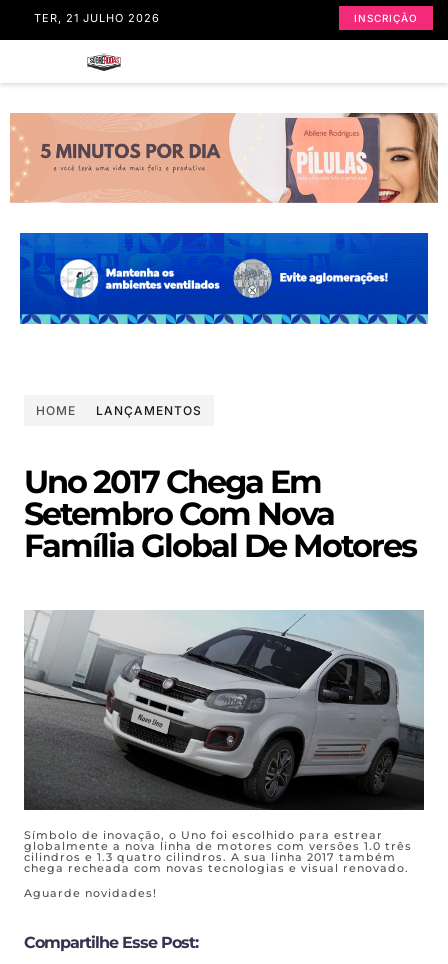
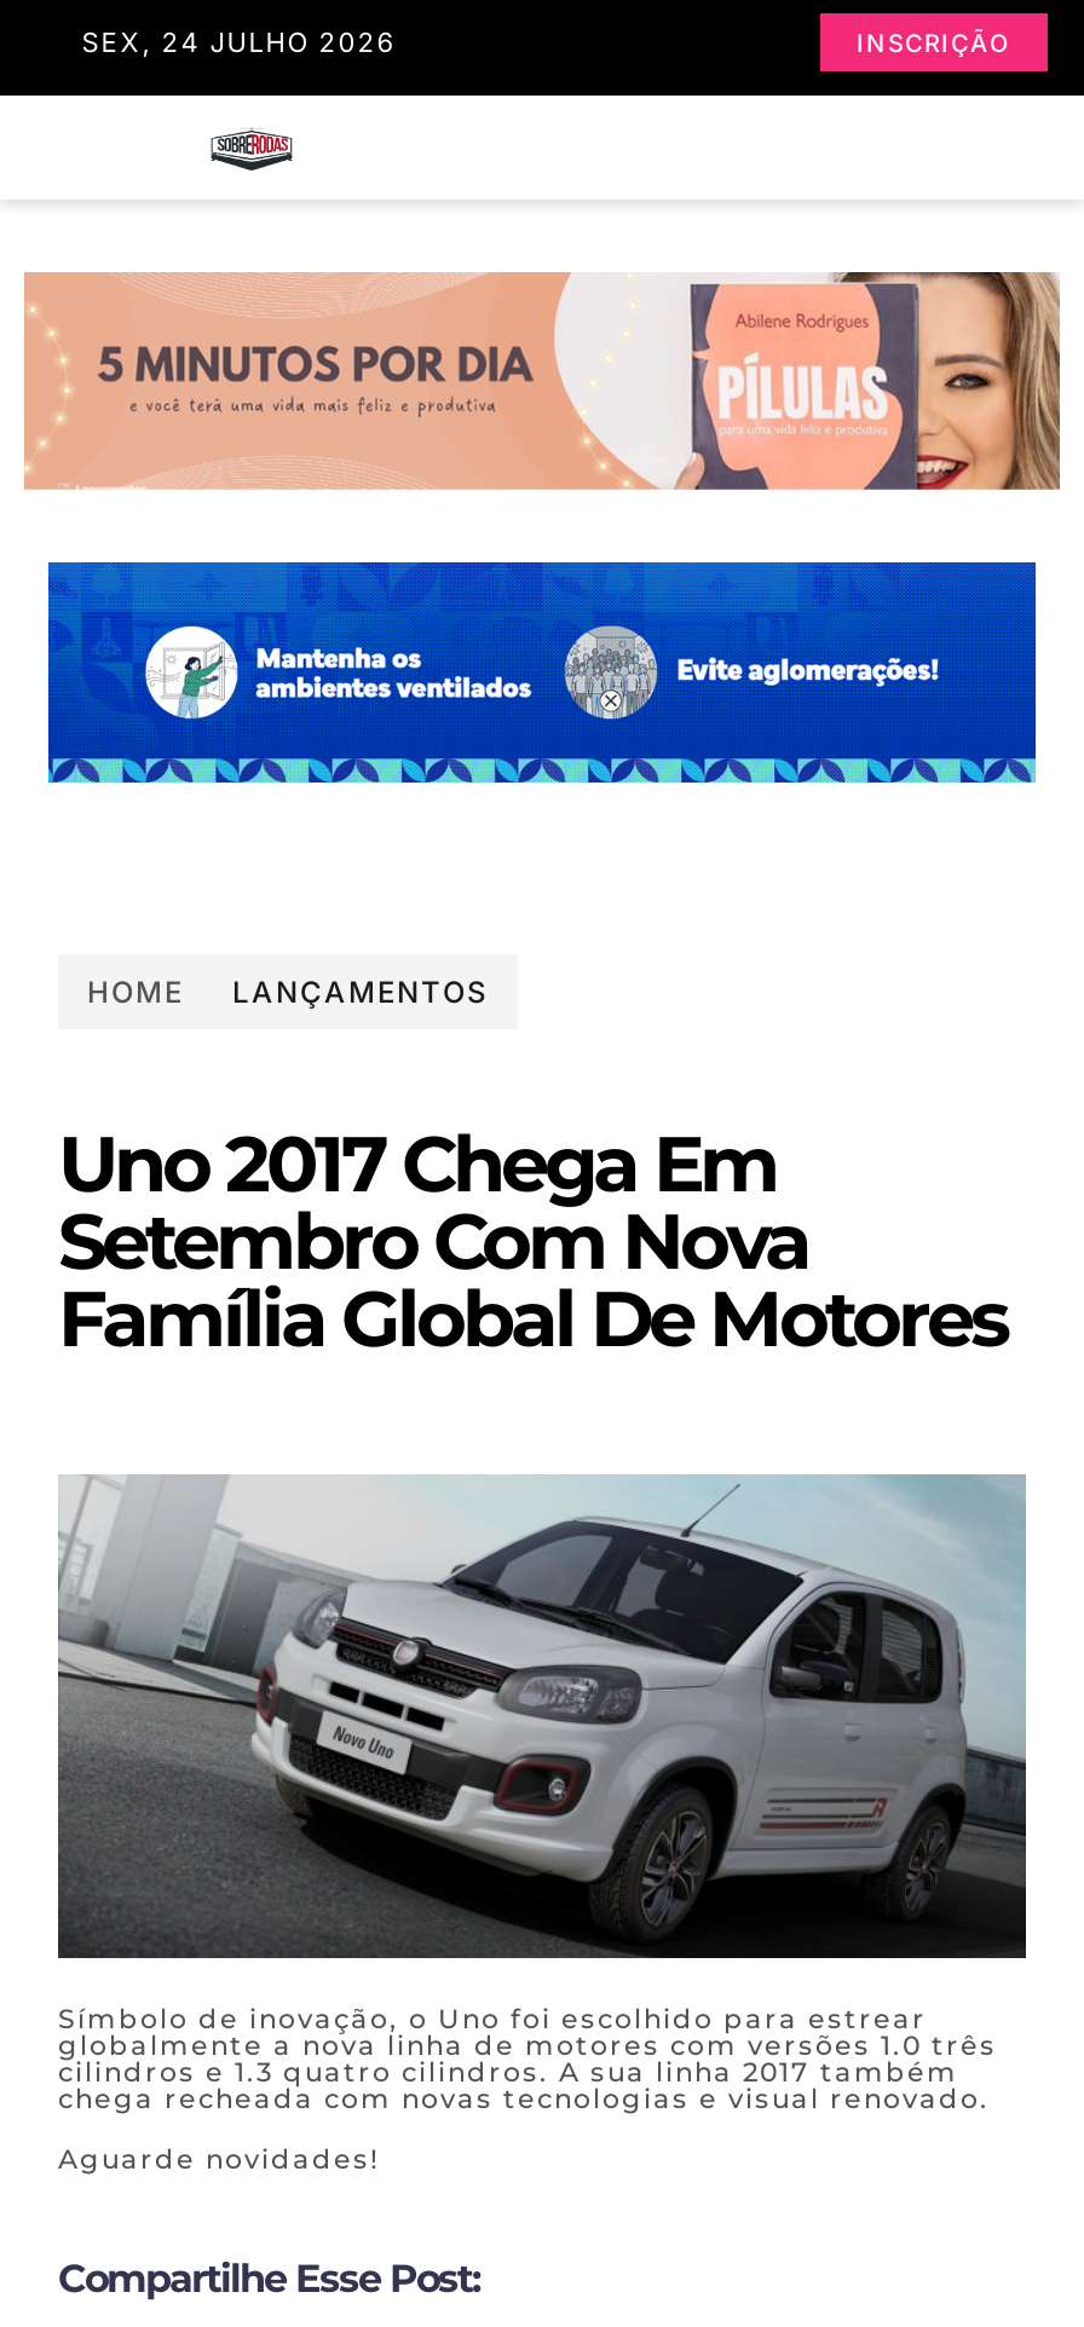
[34,10,160,24] TER, 21 JULHO 2026 -> [82,24,396,58] SEX, 24 JULHO 2026

